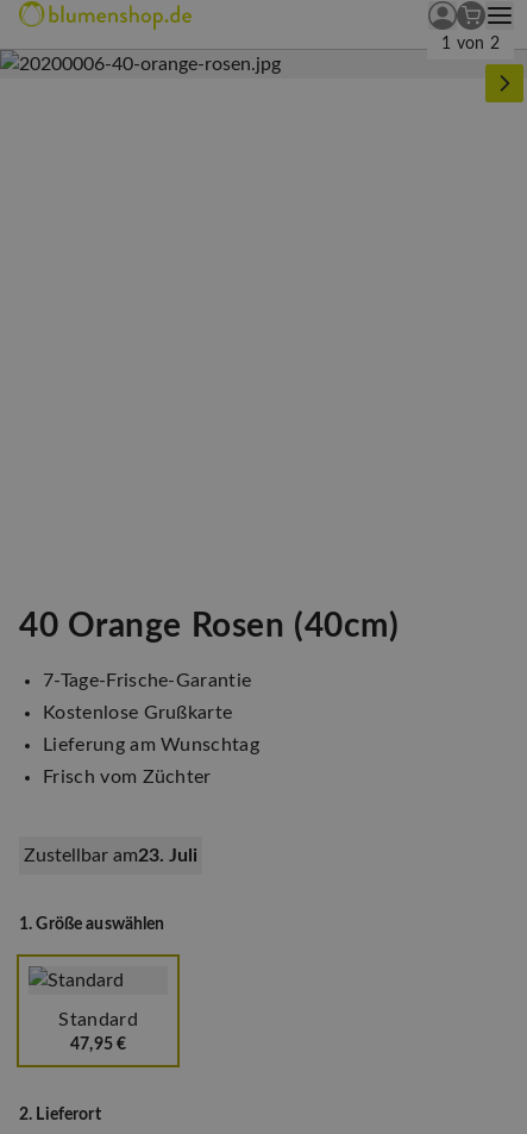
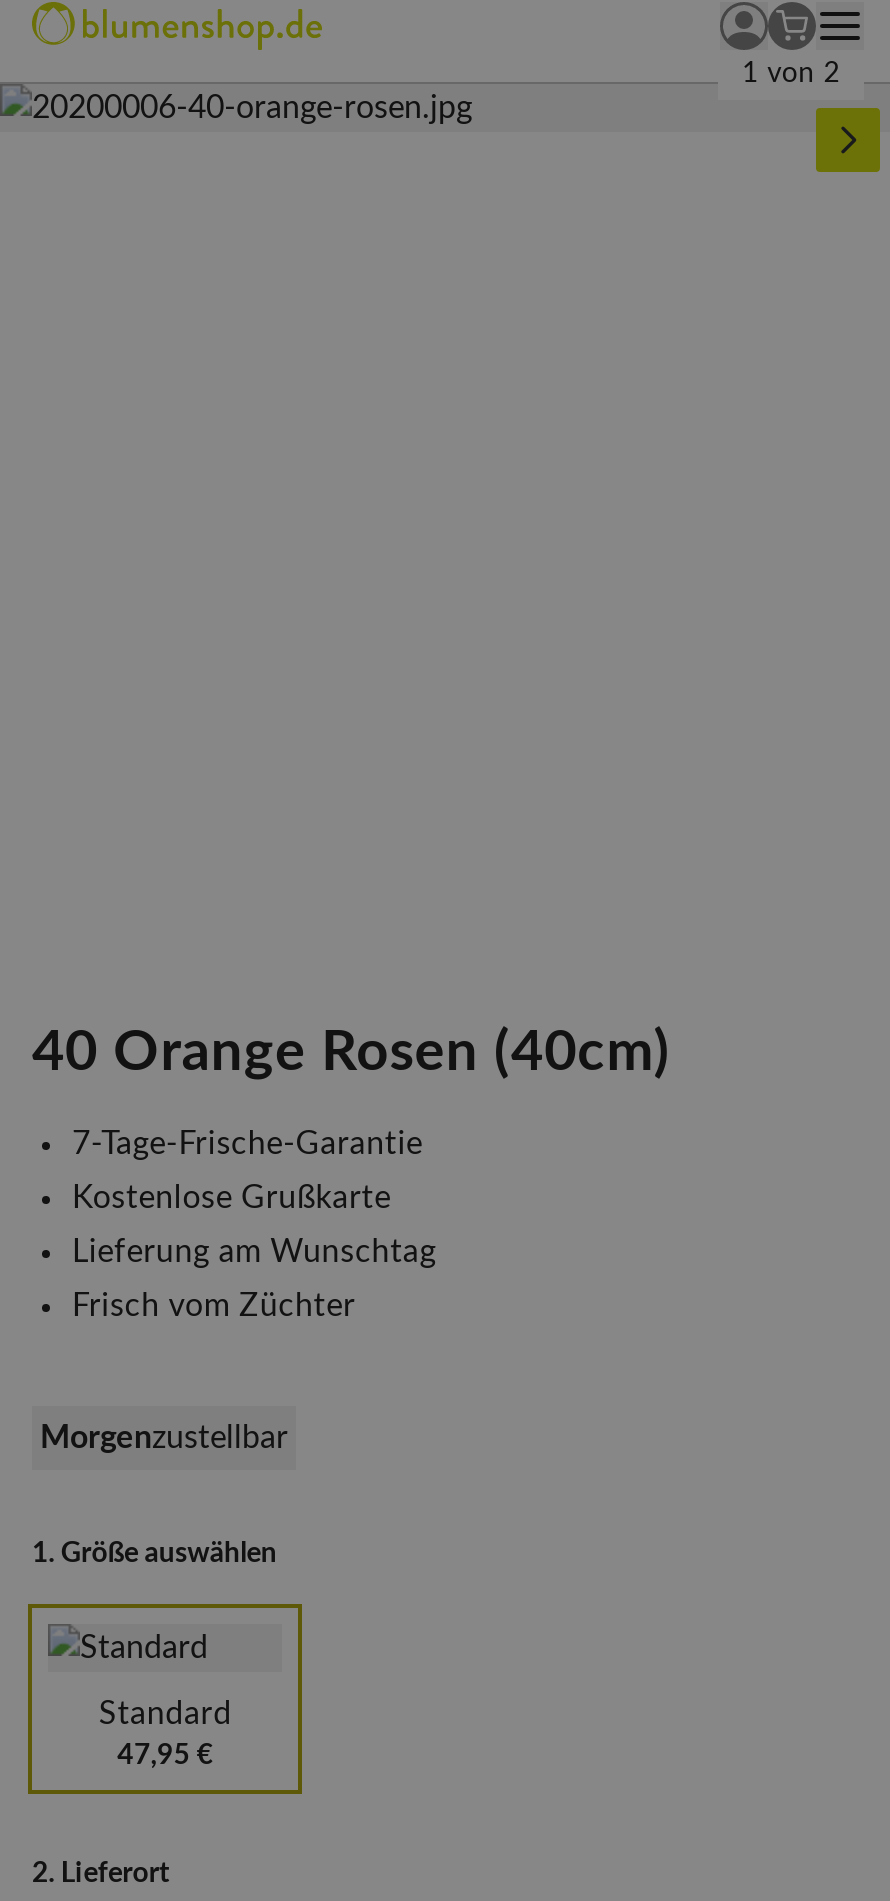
[24,846,197,865] Zustellbar am23. Juli -> [70,1422,288,1454] morgenzustellbar

